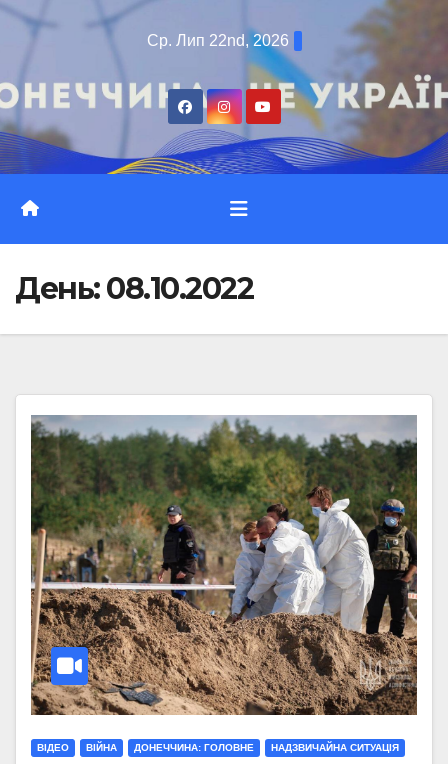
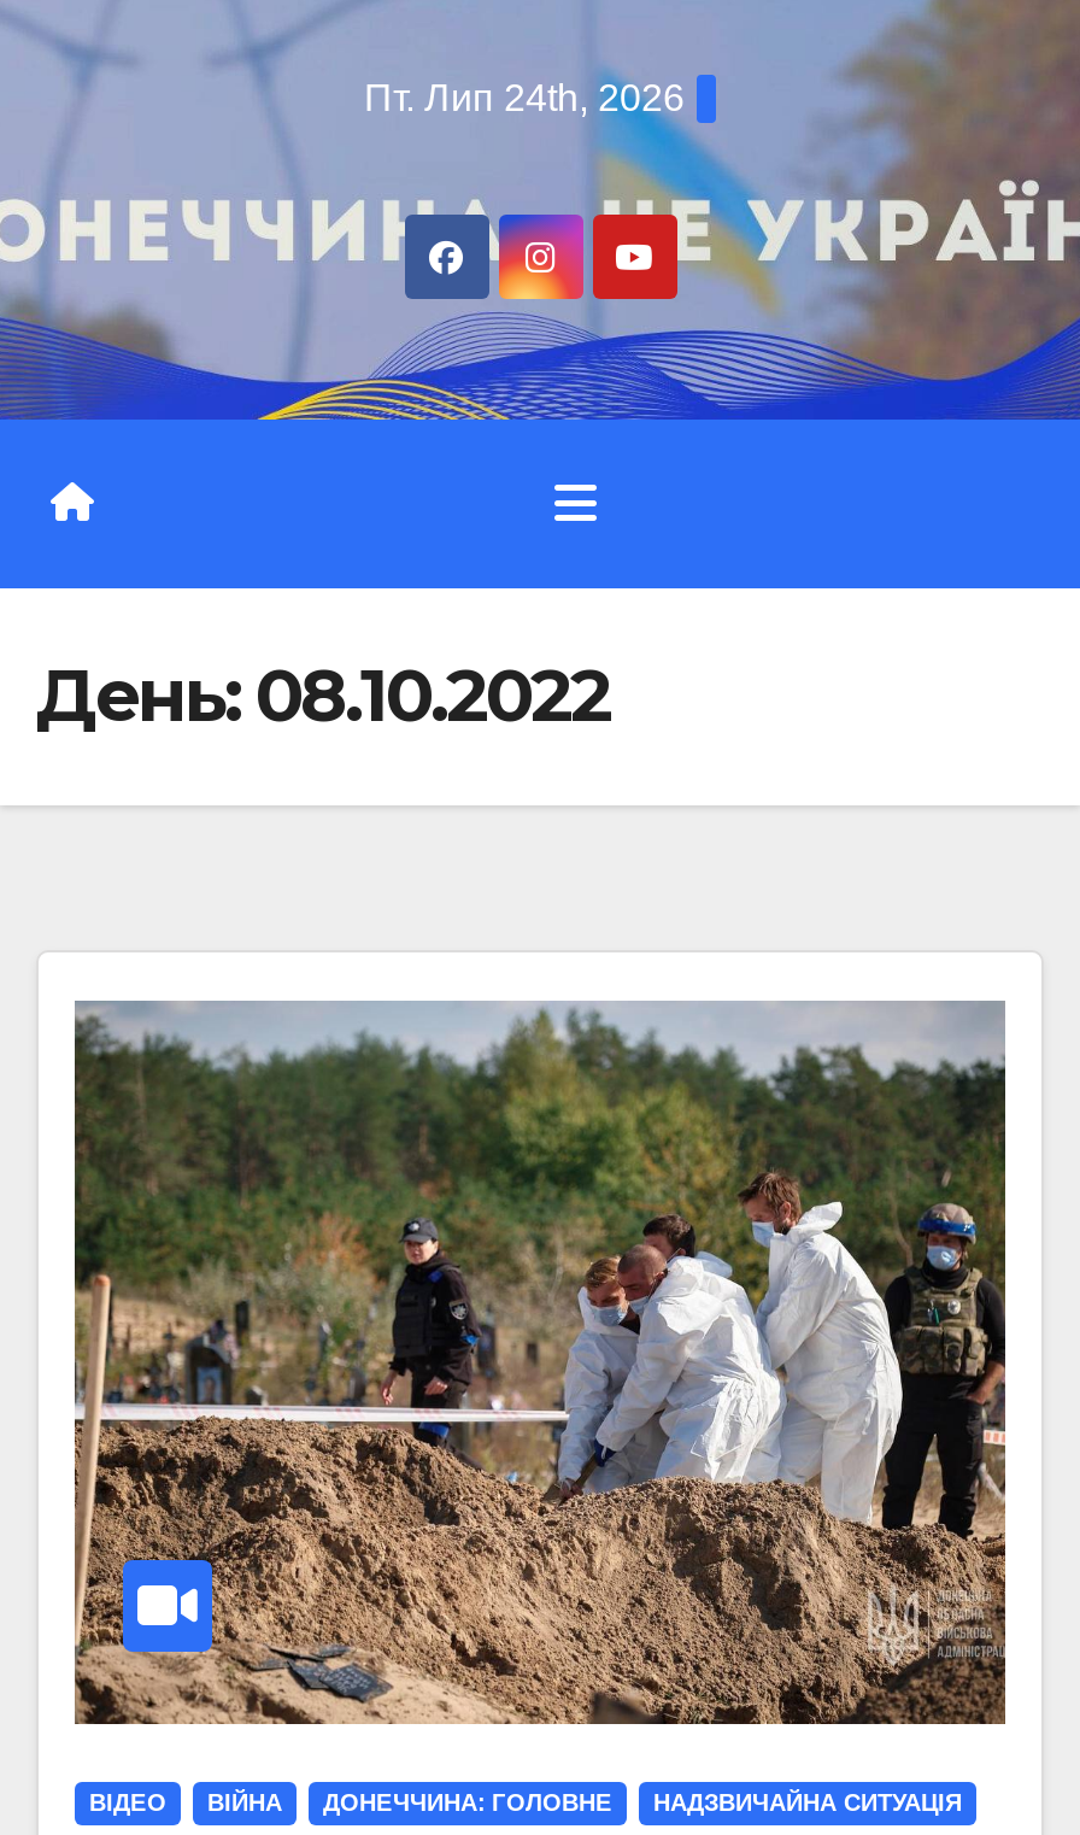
[146,32,288,49] Ср. Лип 22nd, 2026 -> [364,77,685,118] Пт. Лип 24th, 2026

